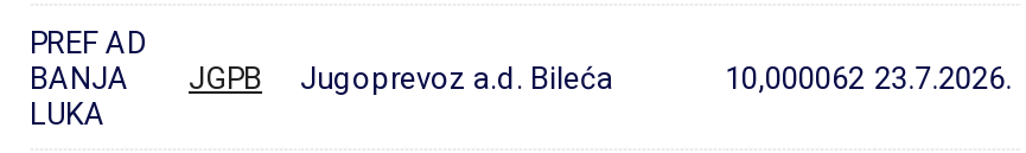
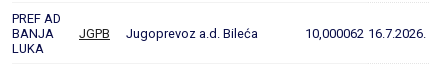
[725,60,1012,96] 10,000062 23.7.2026. -> [305,26,426,41] 10,000062 16.7.2026.

